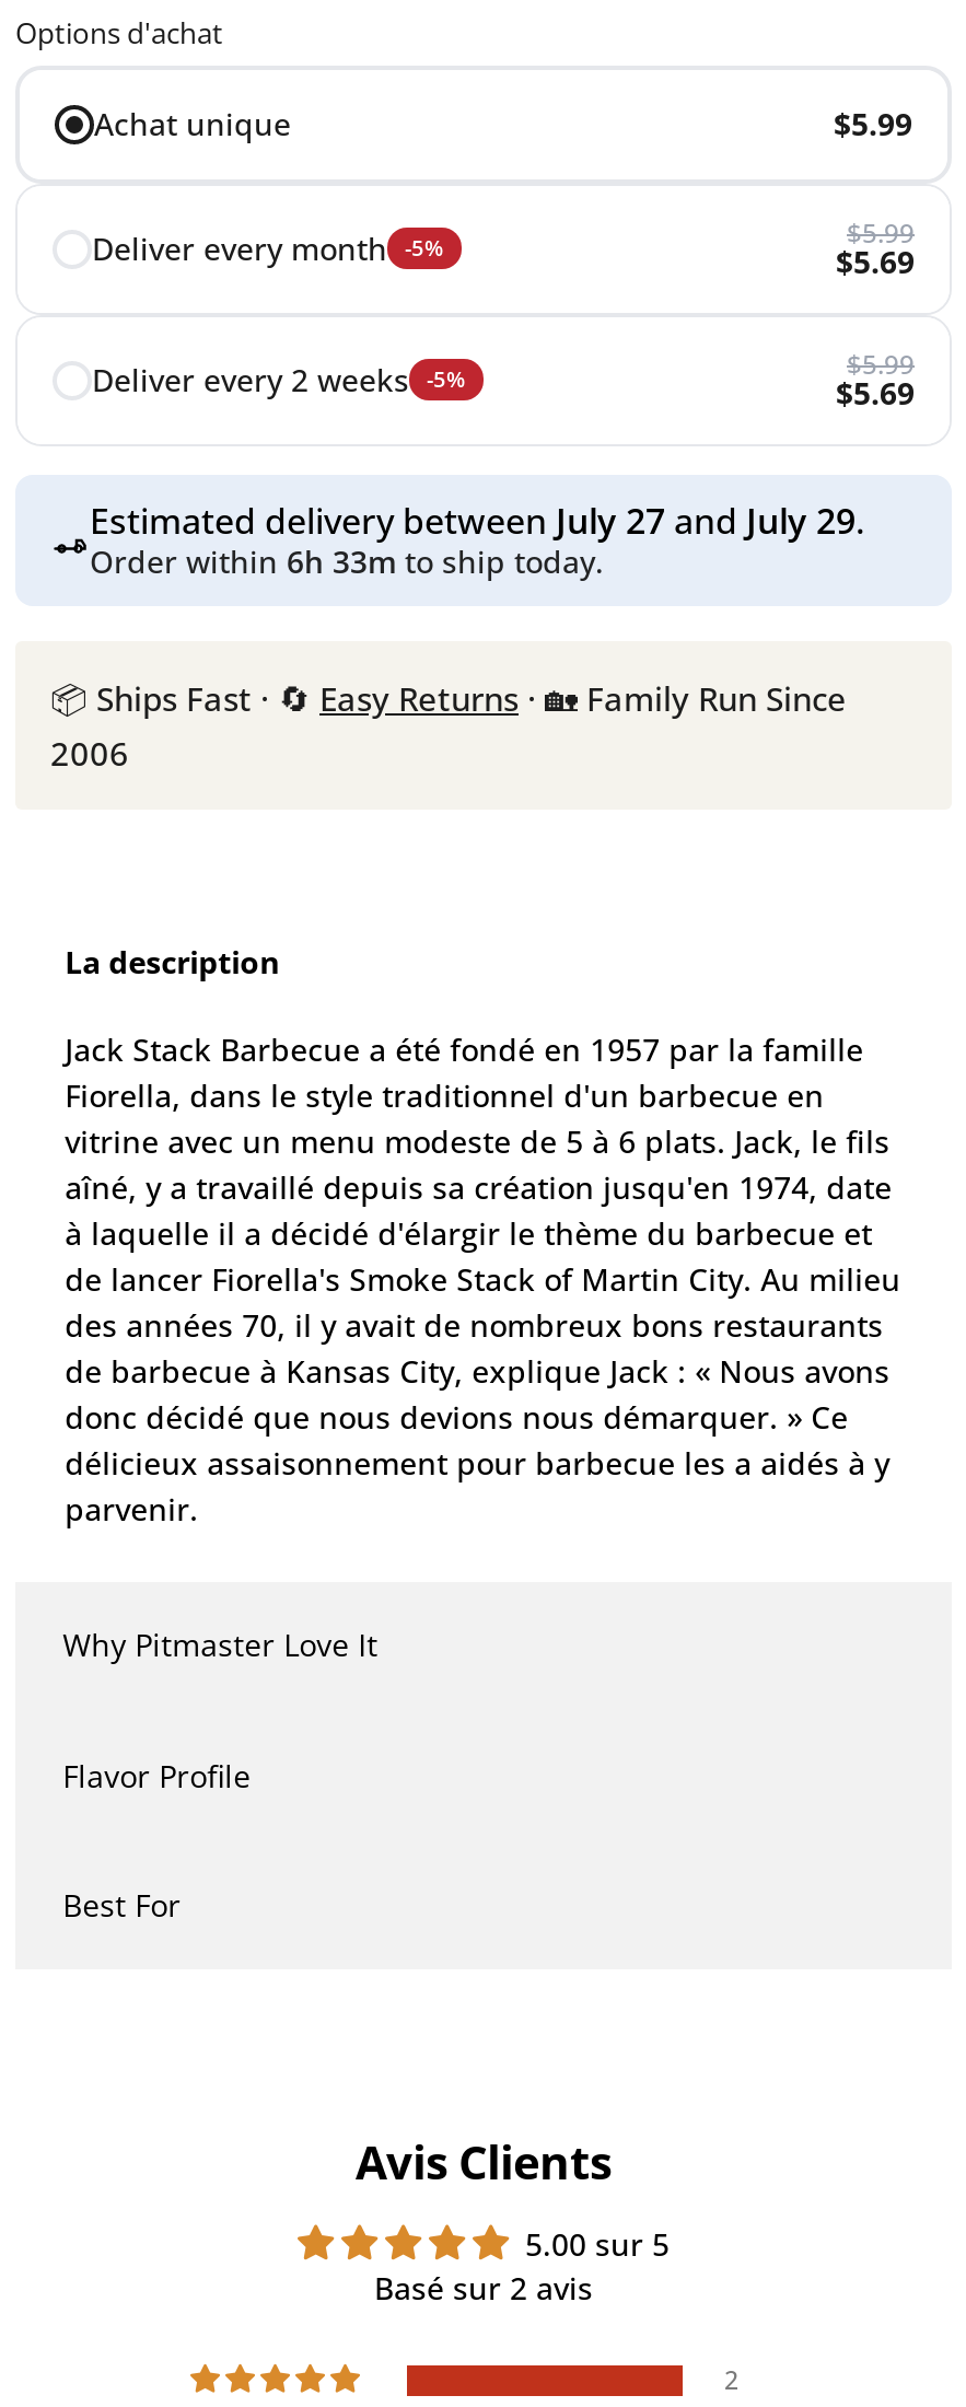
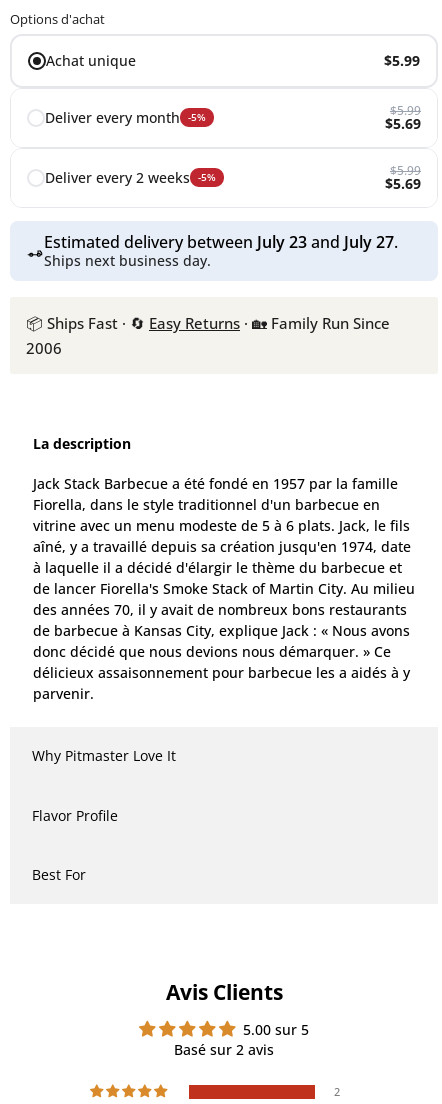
[90,498,864,583] Estimated delivery between July 27 and July 29. | Order within 6h 33m to ship today. -> [44,231,398,270] Estimated delivery between July 23 and July 27. | Ships next business day.

